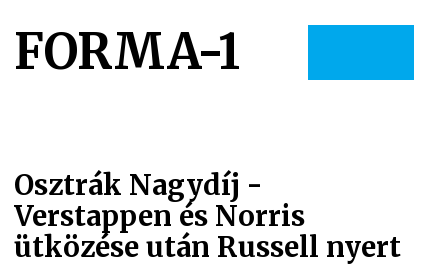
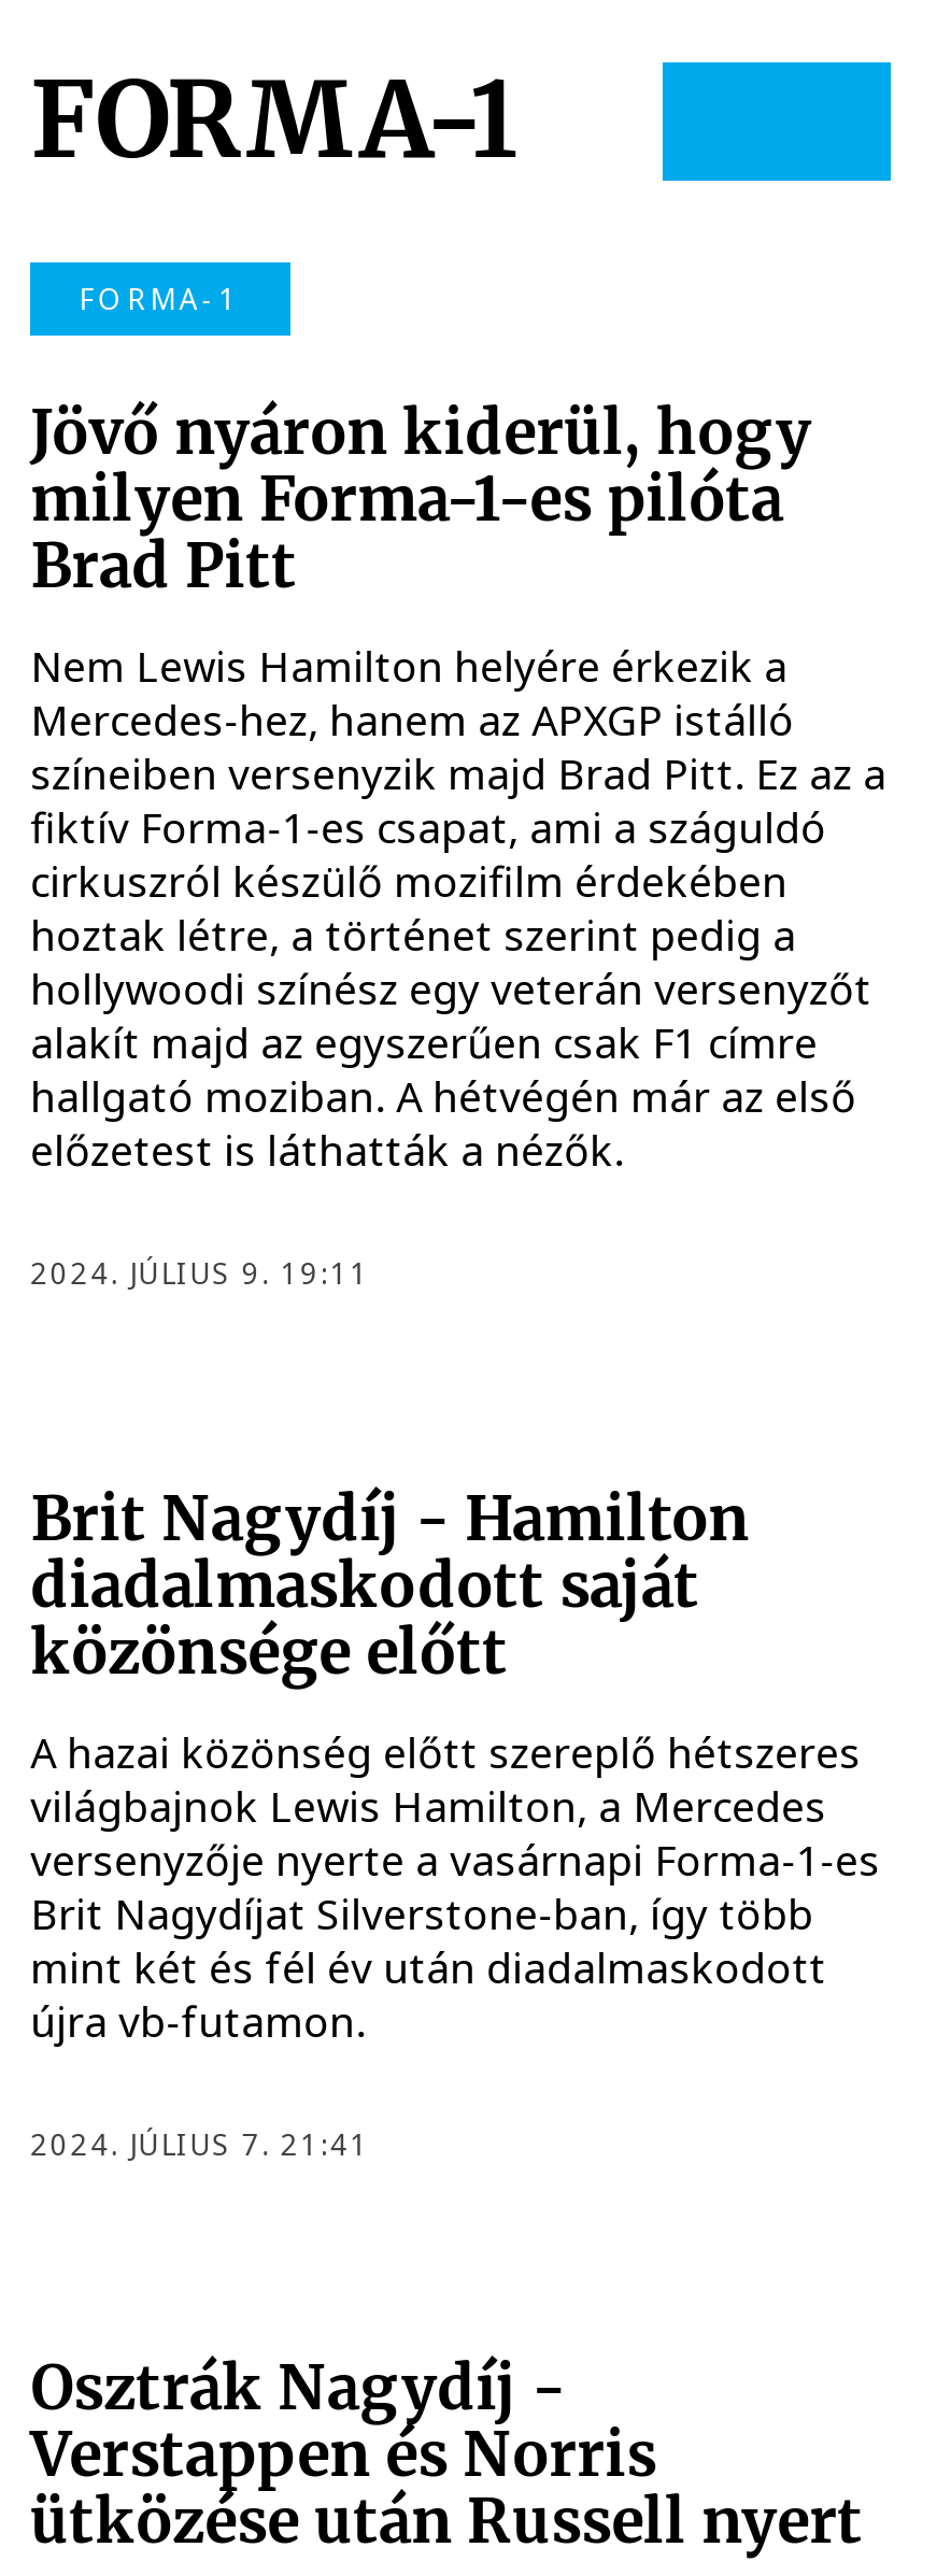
none -> [30,279,887,2163] FORMA-1 | Jövő nyáron kiderül, hogy | milyen Forma-1-es pilóta | Brad Pitt | Nem Lewis Hamilton helyére érkezik a | Mercedes-hez, hanem az APXGP istálló | színeiben versenyzik majd Brad Pitt. Ez az a | fiktív Forma-1-es csapat, ami a száguldó | cirkuszról készülő mozifilm érdekében | hoztak létre, a történet szerint pedig a | hollywoodi színész egy veterán versenyzőt | alakít majd az egyszerűen csak F1 címre | hallgató moziban. A hétvégén már az első | előzetest is láthatták a nézők. | 2024. JÚLIUS 9. 19:11 | Brit Nagydíj - Hamilton | diadalmaskodott saját | közönsége előtt | A hazai közönség előtt szereplő hétszeres | világbajnok Lewis Hamilton, a Mercedes | versenyzője nyerte a vasárnapi Forma-1-es | Brit Nagydíjat Silverstone-ban, így több | mint két és fél év után diadalmaskodott | újra vb-futamon. | 2024. JÚLIUS 7. 21:41

